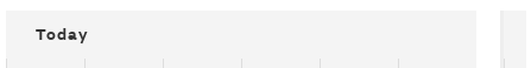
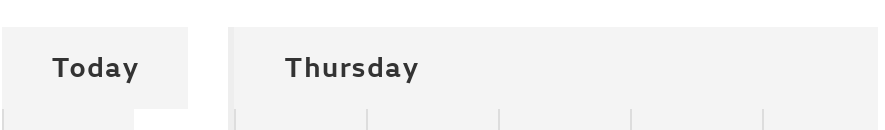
none -> [285,51,419,85] Thursday

